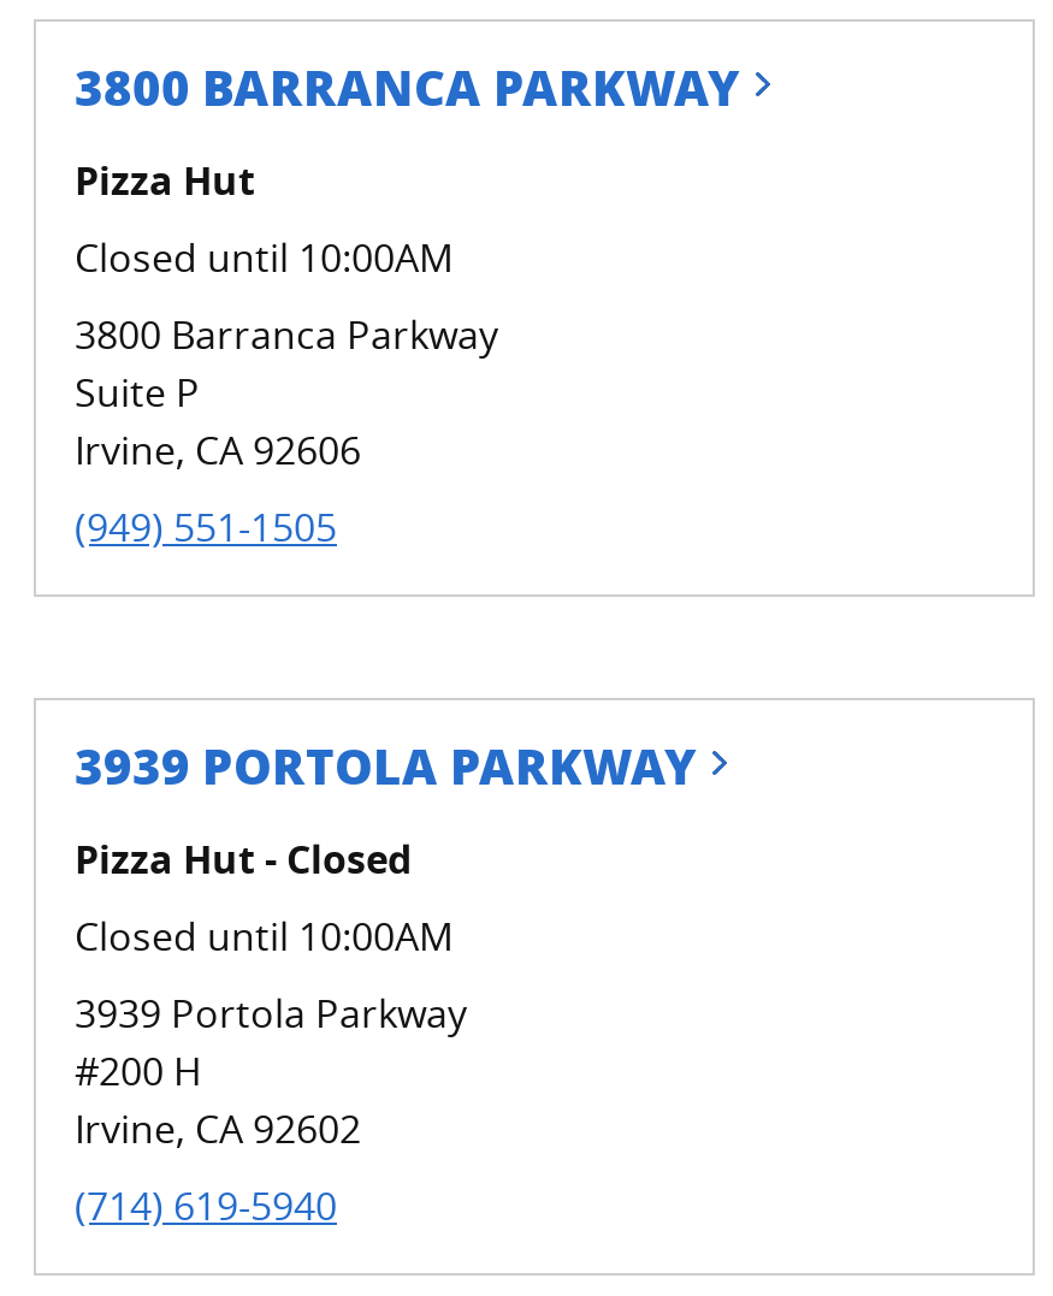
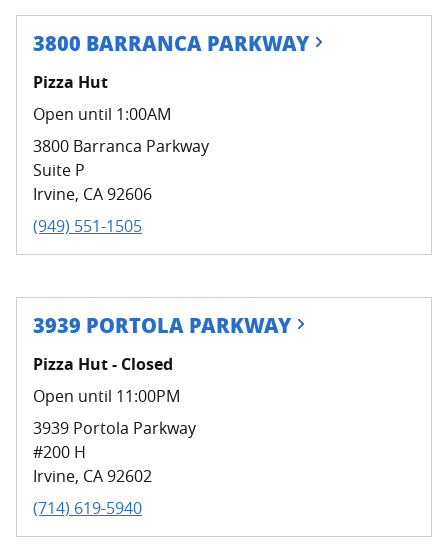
[75,231,452,284] Closed until 10:00AM -> [33,103,171,125] Open until 1:00AM
[75,910,452,963] Closed until 10:00AM -> [33,385,180,407] Open until 11:00PM

